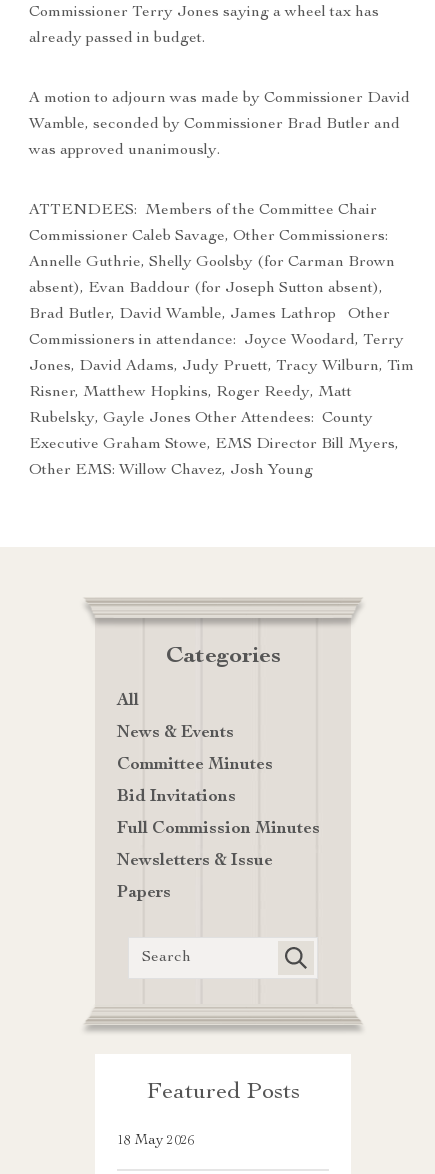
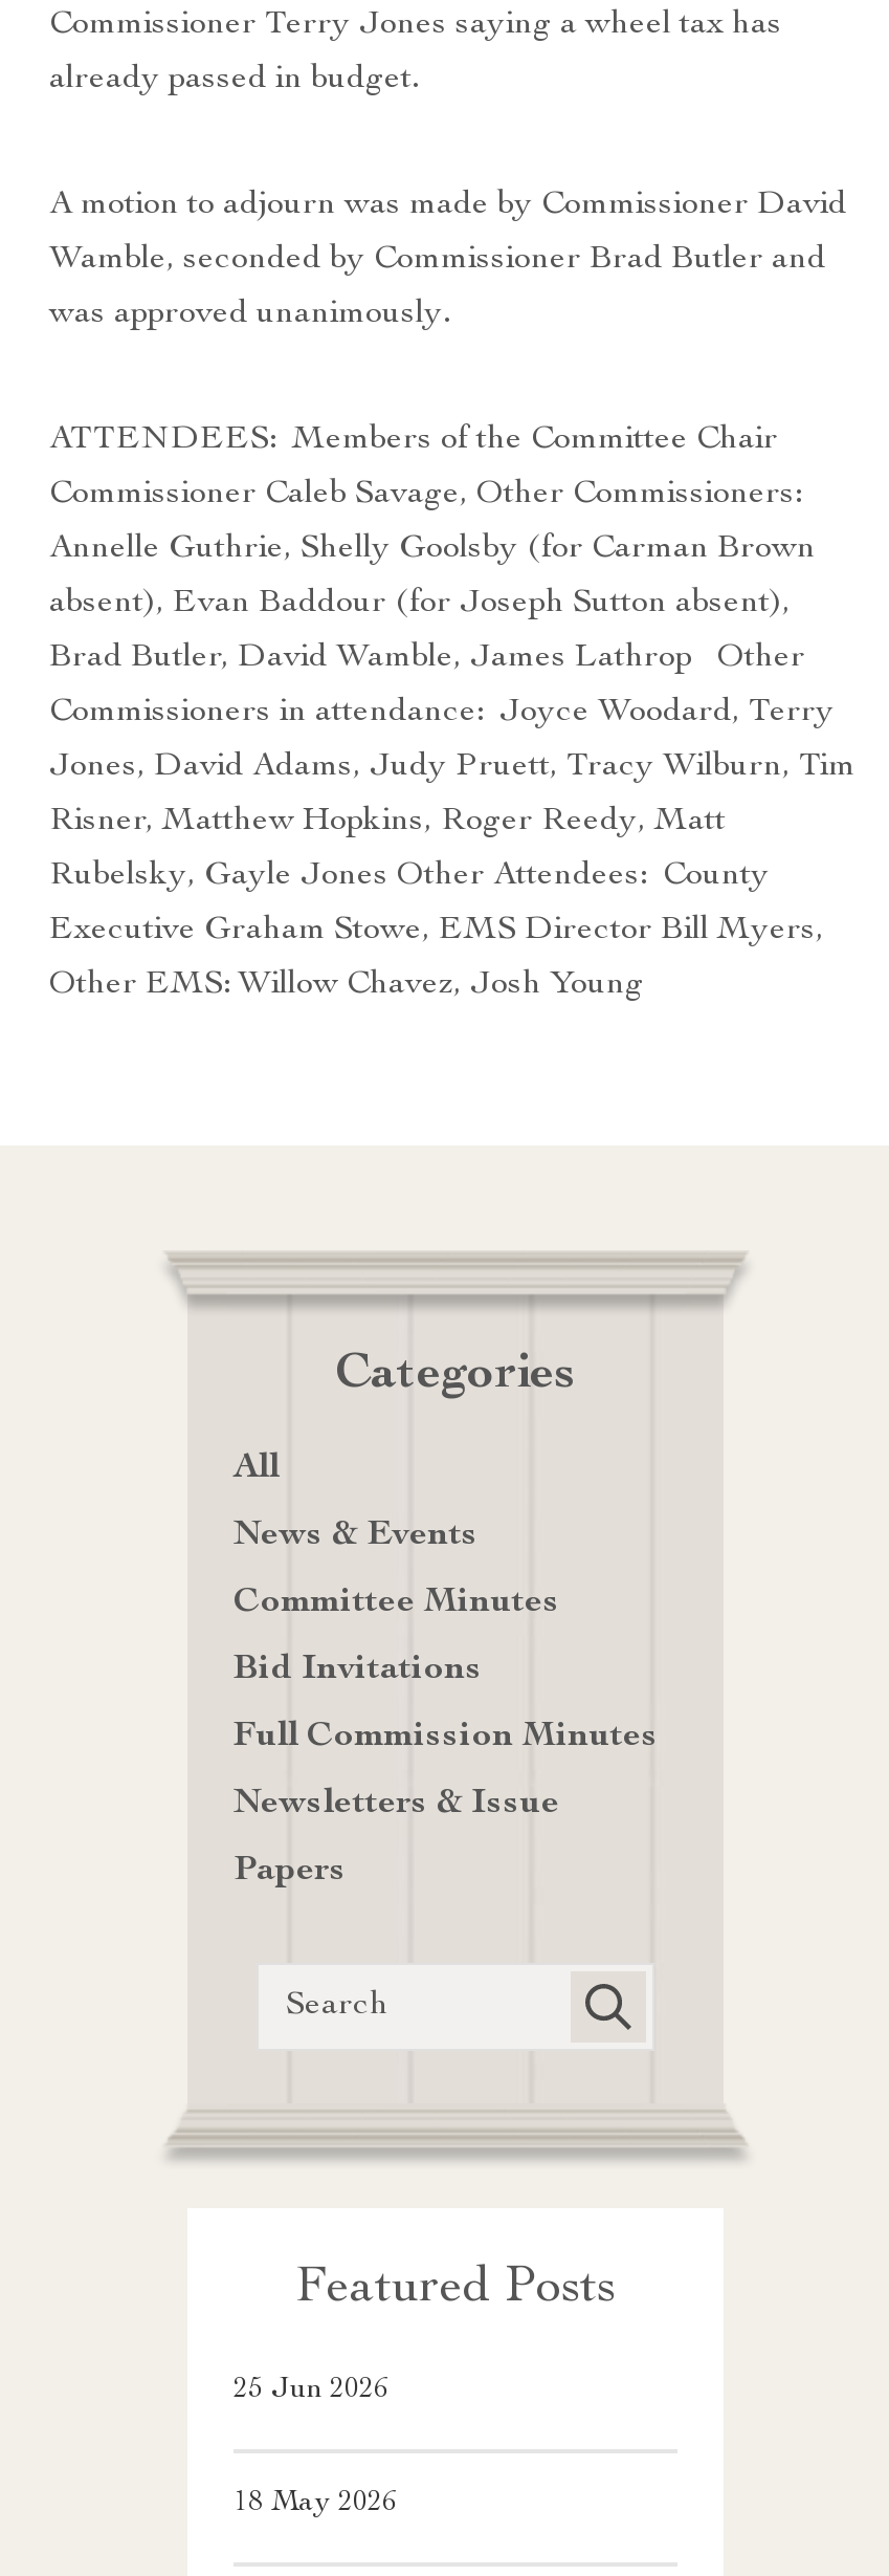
none -> [234,2376,388,2406] 25 Jun 2026

